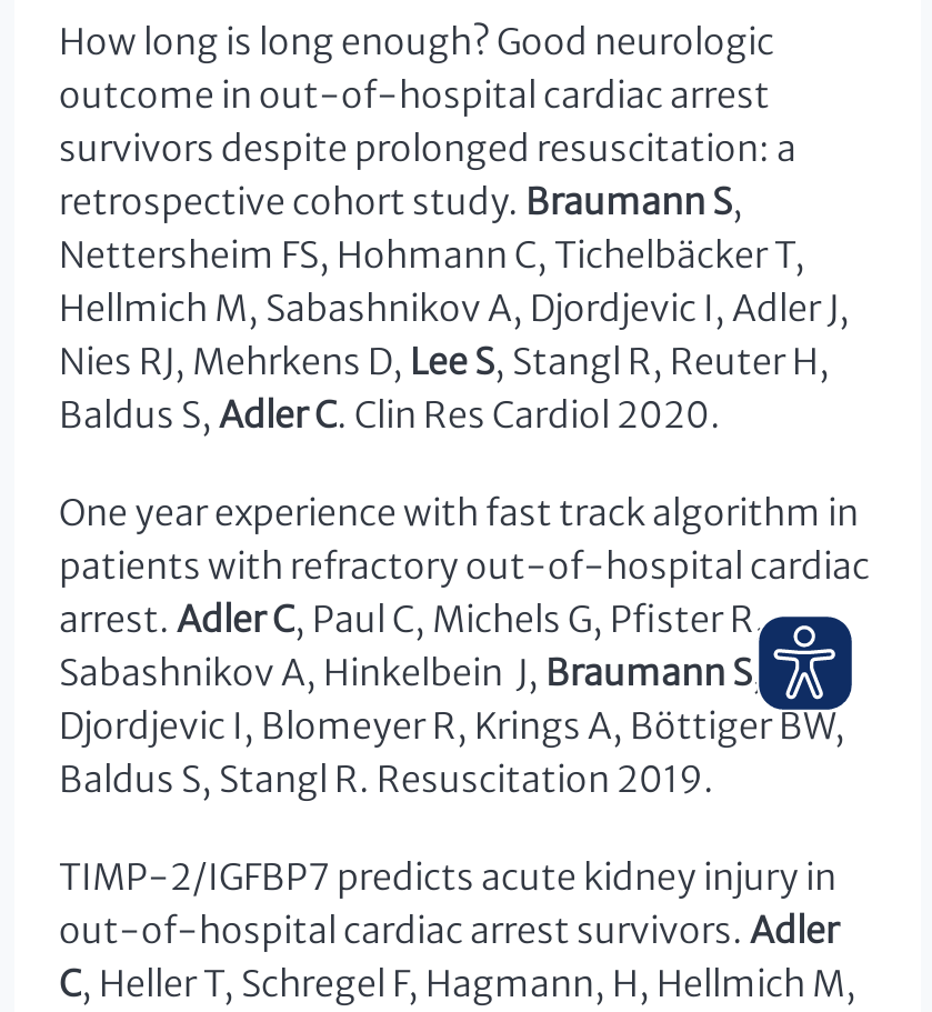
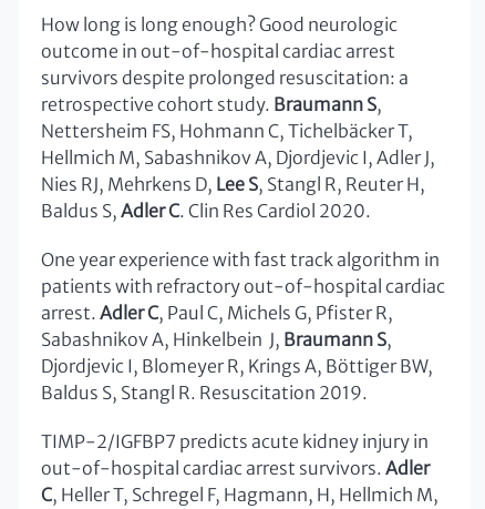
[772,614,854,699] [image] -> none

